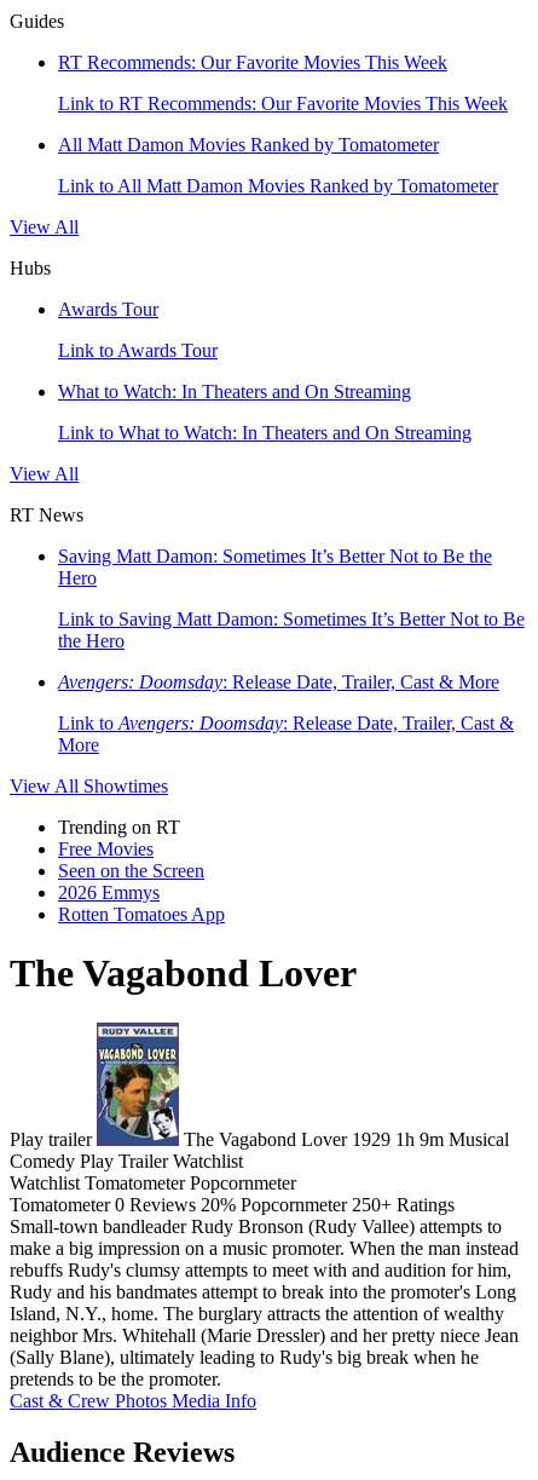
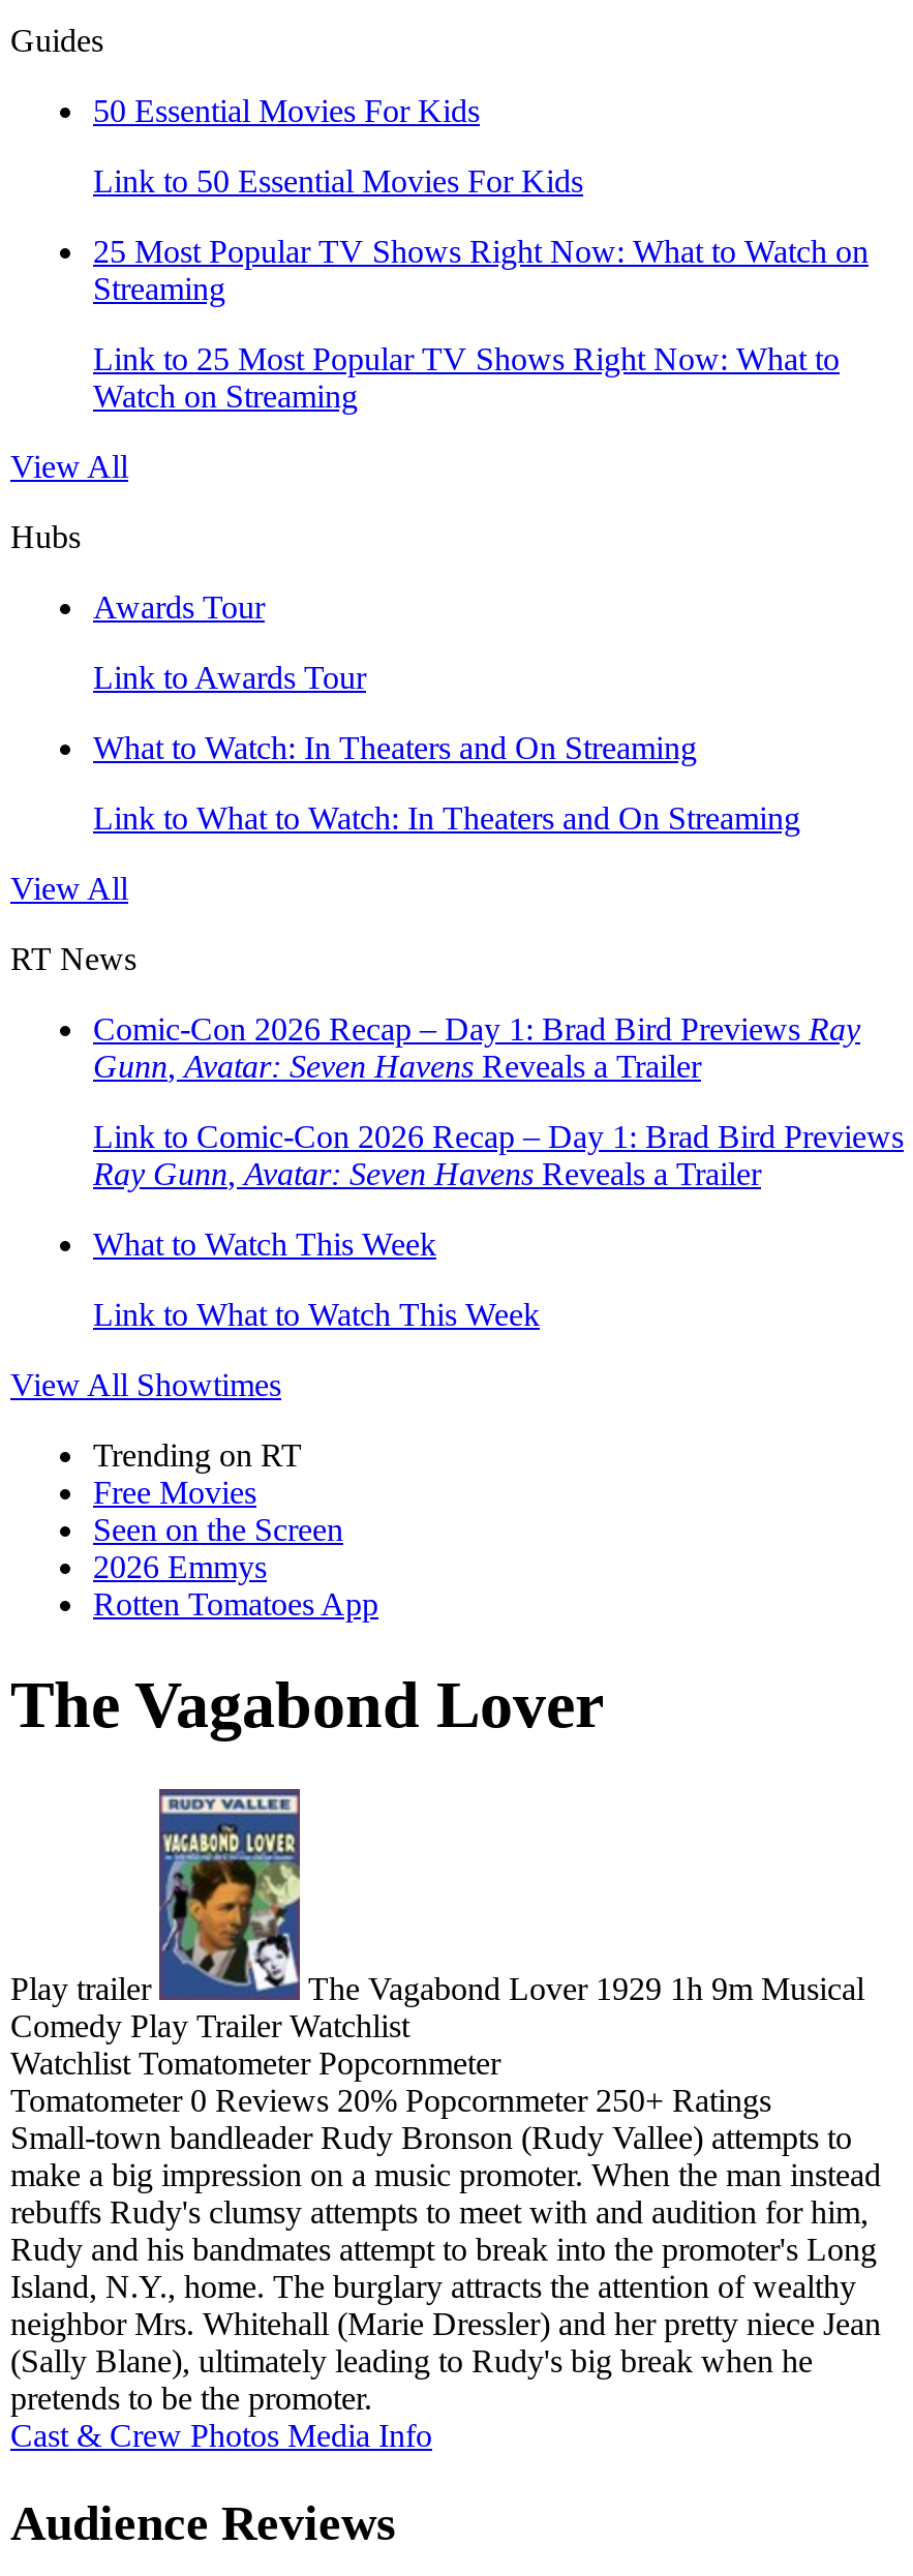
[58,52,447,73] RT Recommends: Our Favorite Movies This Week -> [93,93,480,128] 50 Essential Movies For Kids
[58,93,508,114] Link to RT Recommends: Our Favorite Movies This Week -> [93,163,583,199] Link to 50 Essential Movies For Kids
[58,134,439,155] All Matt Damon Movies Ranked by Tomatometer -> [93,234,869,306] 25 Most Popular TV Shows Right Now: What to Watch on | Streaming
[58,175,498,196] Link to All Matt Damon Movies Ranked by Tomatometer -> [93,341,840,414] Link to 25 Most Popular TV Shows Right Now: What to | Watch on Streaming
moved [10,217,472,525] -> [10,449,800,976]: View All | Hubs | Awards Tour | Link to Awards Tour | What to Watch: In Theaters and On Streaming | Link to What to Watch: In Theaters and On Streaming | View All | RT News
[58,546,492,588] Saving Matt Damon: Sometimes It’s Better Not to Be the | Hero -> [93,1011,860,1084] Comic-Con 2026 Recap – Day 1: Brad Bird Previews Ray | Gunn, Avatar: Seven Havens Reveals a Trailer
[58,609,525,651] Link to Saving Matt Damon: Sometimes It’s Better Not to Be | the Hero -> [93,1119,904,1191] Link to Comic-Con 2026 Recap – Day 1: Brad Bird Previews | Ray Gunn, Avatar: Seven Havens Reveals a Trailer
[58,672,499,692] Avengers: Doomsday: Release Date, Trailer, Cast & More -> [93,1226,436,1262] What to Watch This Week
[58,713,514,755] Link to Avengers: Doomsday: Release Date, Trailer, Cast & | More -> [93,1297,540,1332] Link to What to Watch This Week

